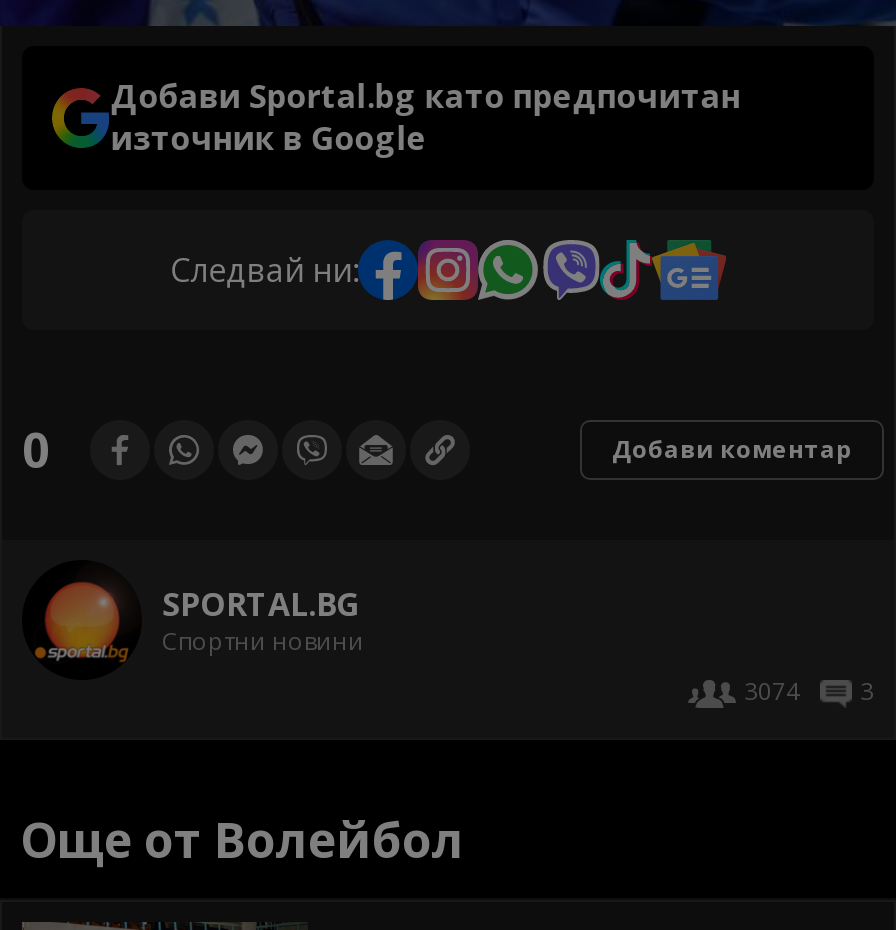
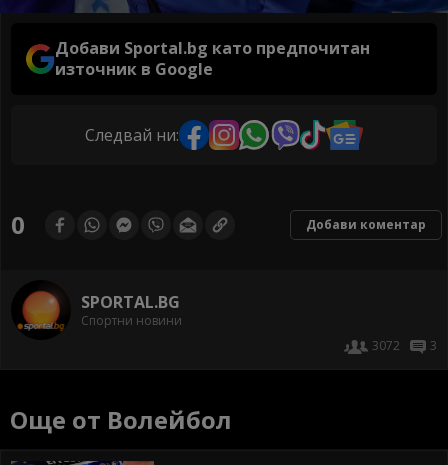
[744,674,874,708] 3074 3 -> [372,337,437,354] 3072 3

